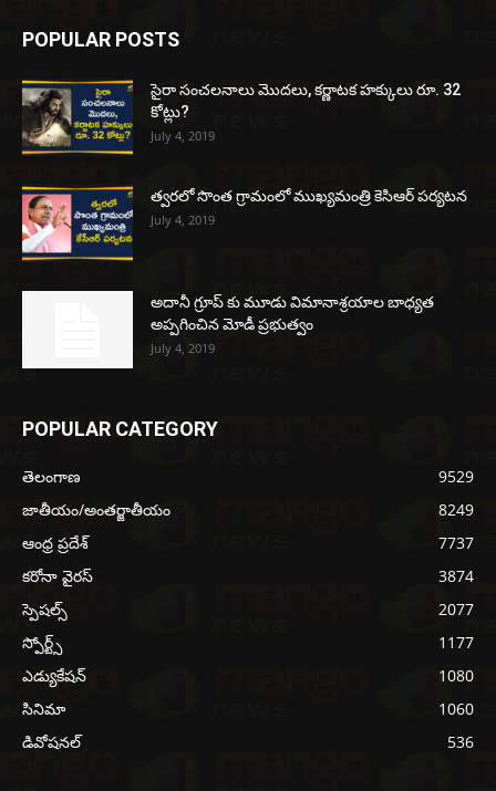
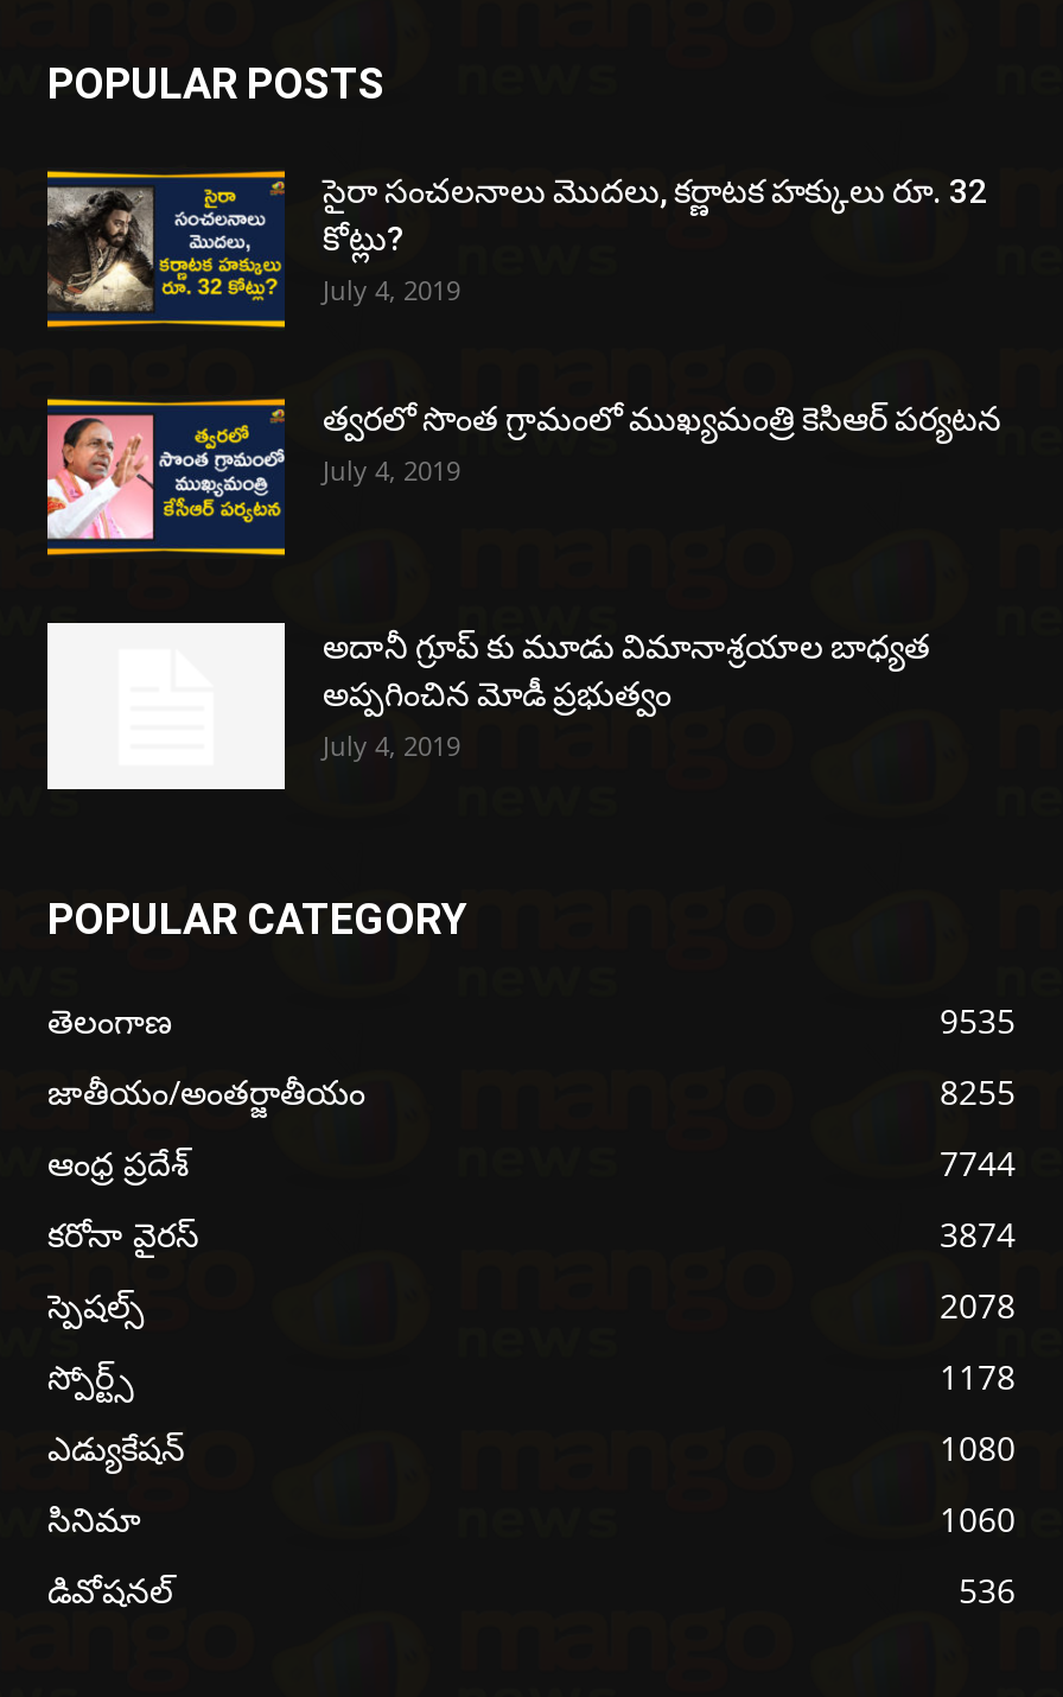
[438,465,474,486] 9529 -> [940,998,1016,1043] 9535
[438,498,474,520] 8249 -> [940,1069,1016,1115] 8255
[438,532,474,553] 7737 -> [940,1141,1016,1186] 7744
[438,598,474,619] 2077 -> [940,1283,1016,1328] 2078
[438,631,474,652] 1177 -> [940,1354,1016,1399] 1178

